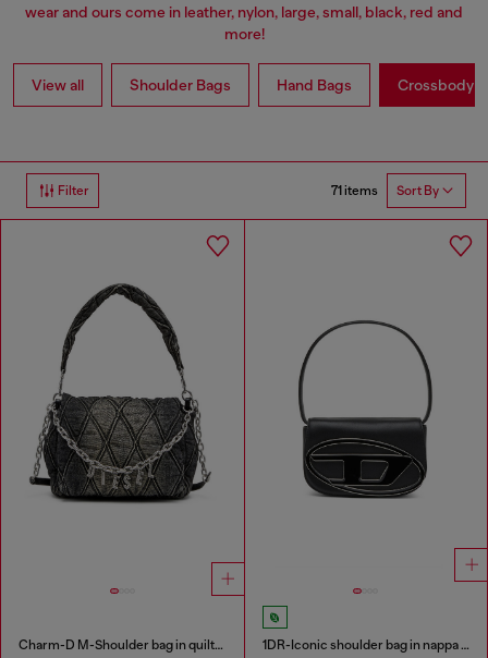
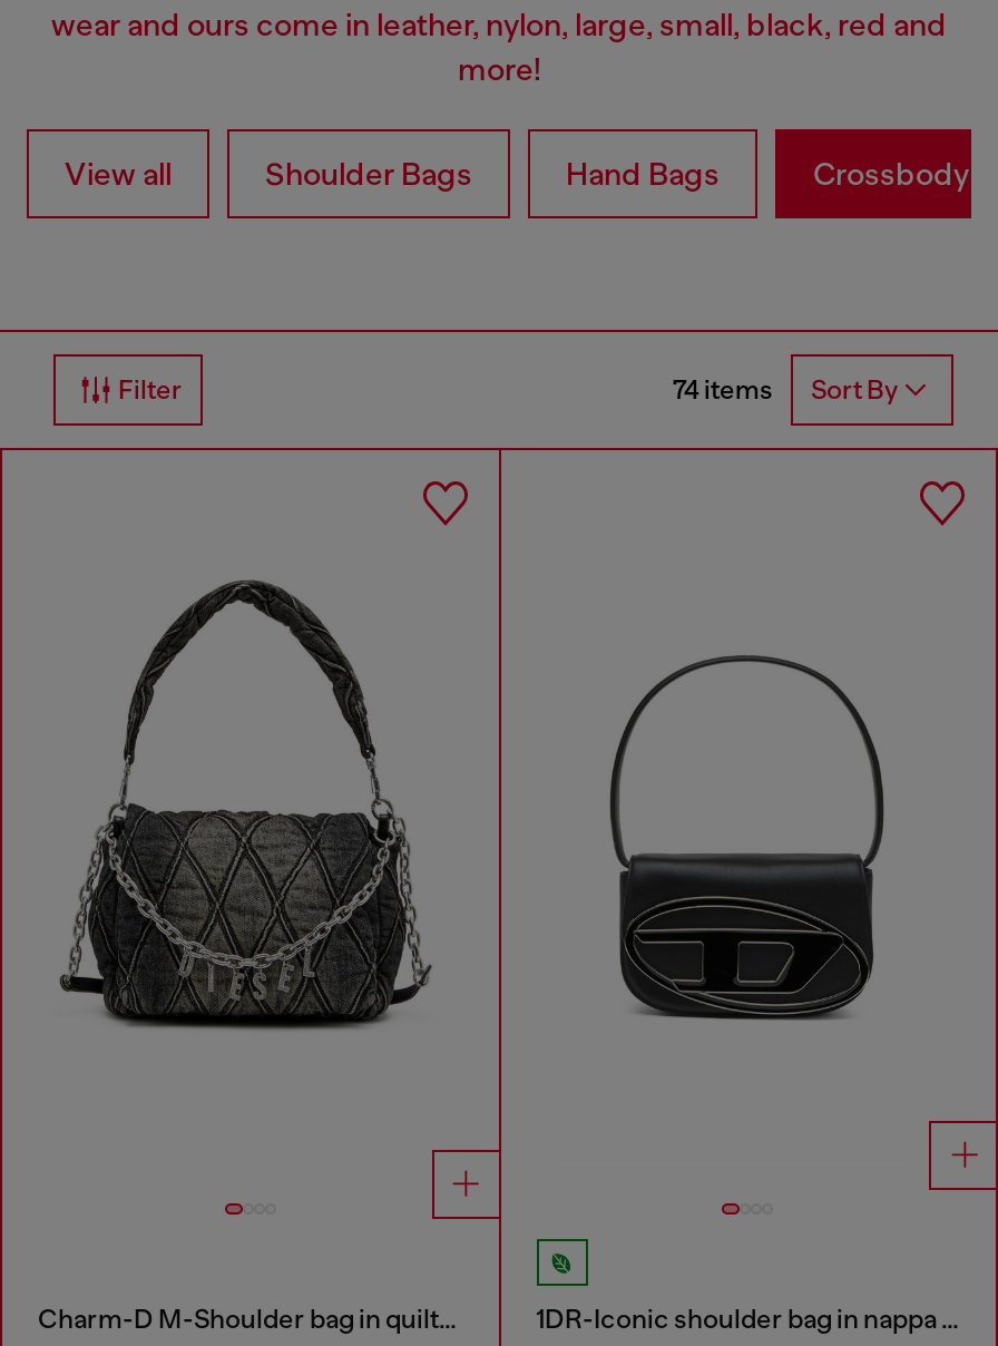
[331,183,439,199] 71 items Sort By -> [673,374,898,406] 74 items Sort By

